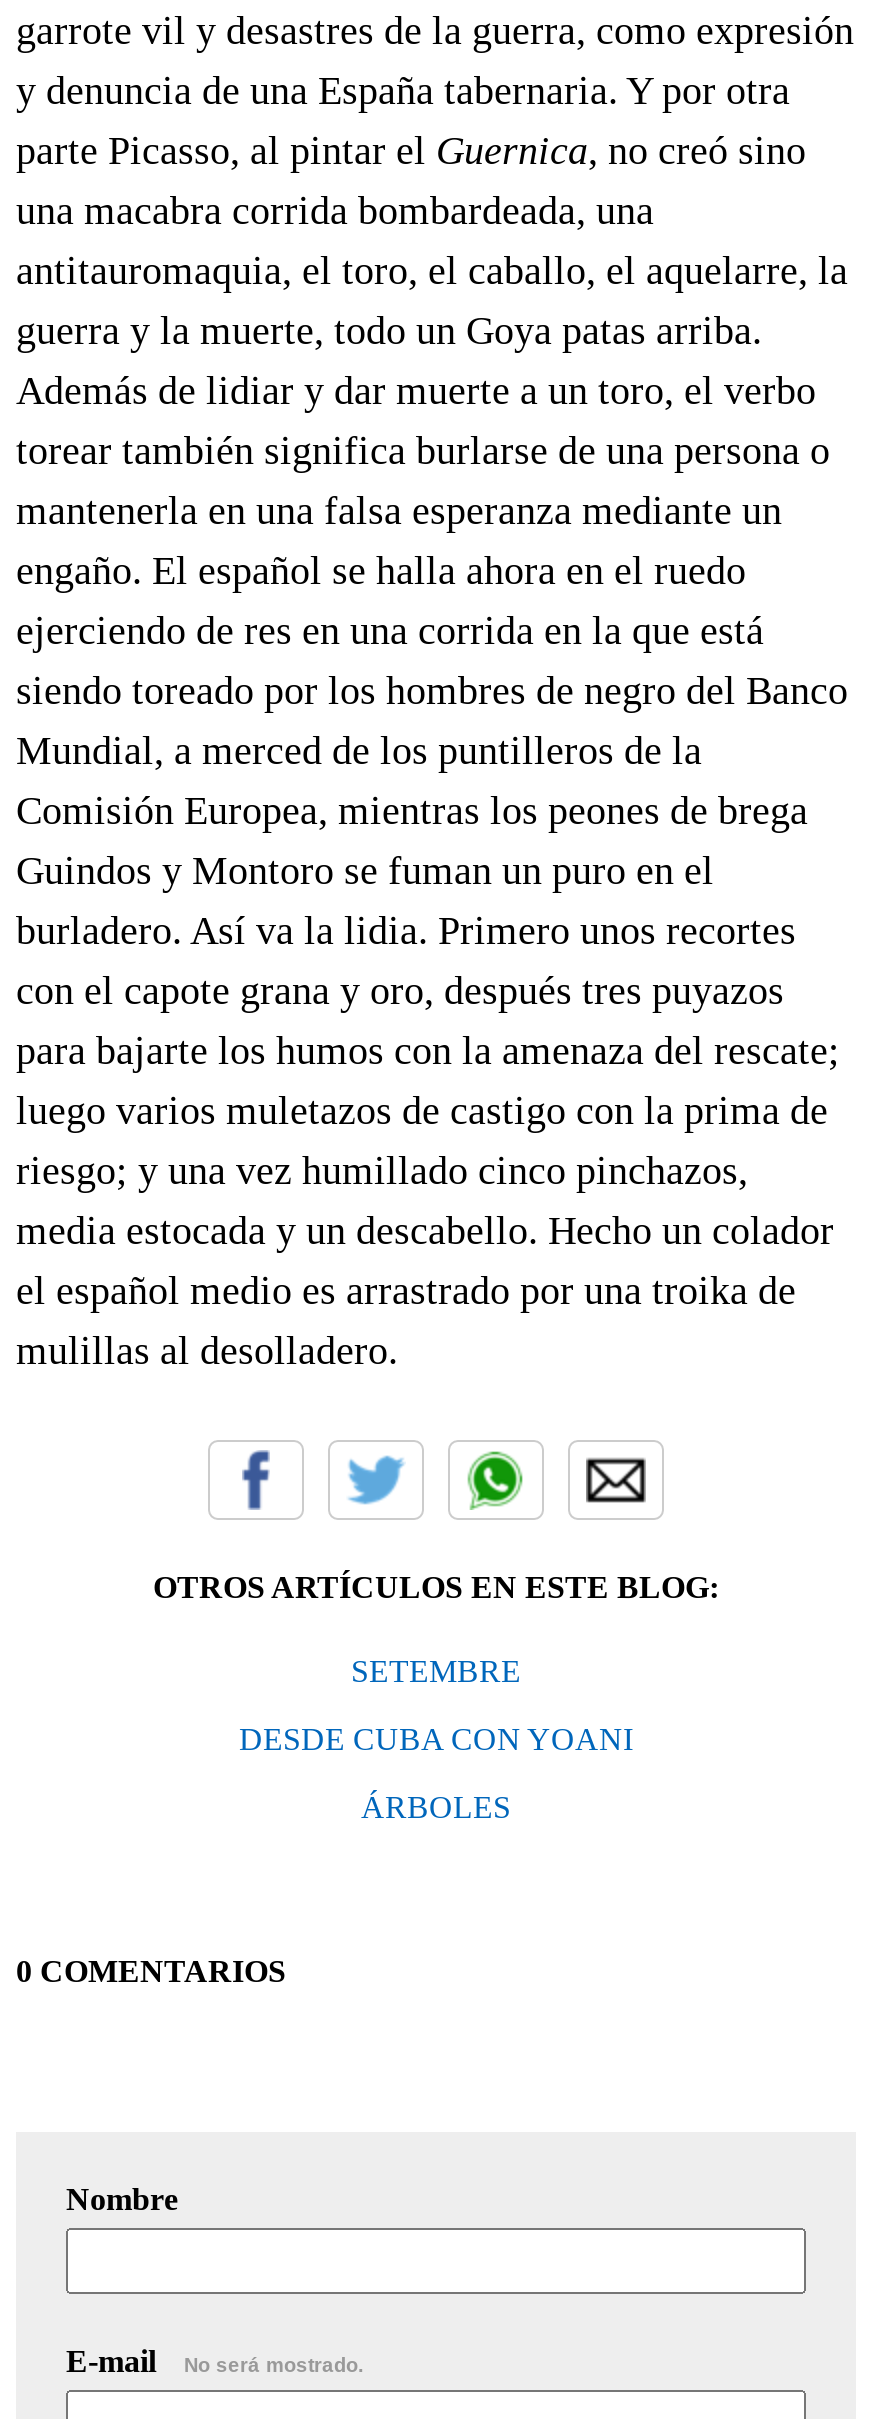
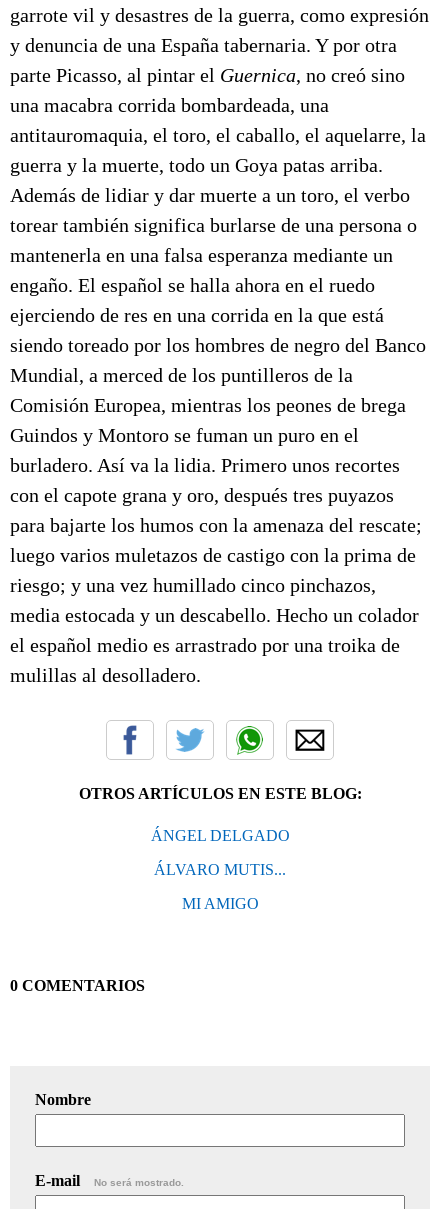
[351,1655,521,1689] SETEMBRE -> [150,827,289,844] ÁNGEL DELGADO
[239,1723,633,1757] DESDE CUBA CON YOANI -> [154,861,286,878] ÁLVARO MUTIS...
[361,1791,511,1825] ÁRBOLES -> [181,895,258,912] MI AMIGO

